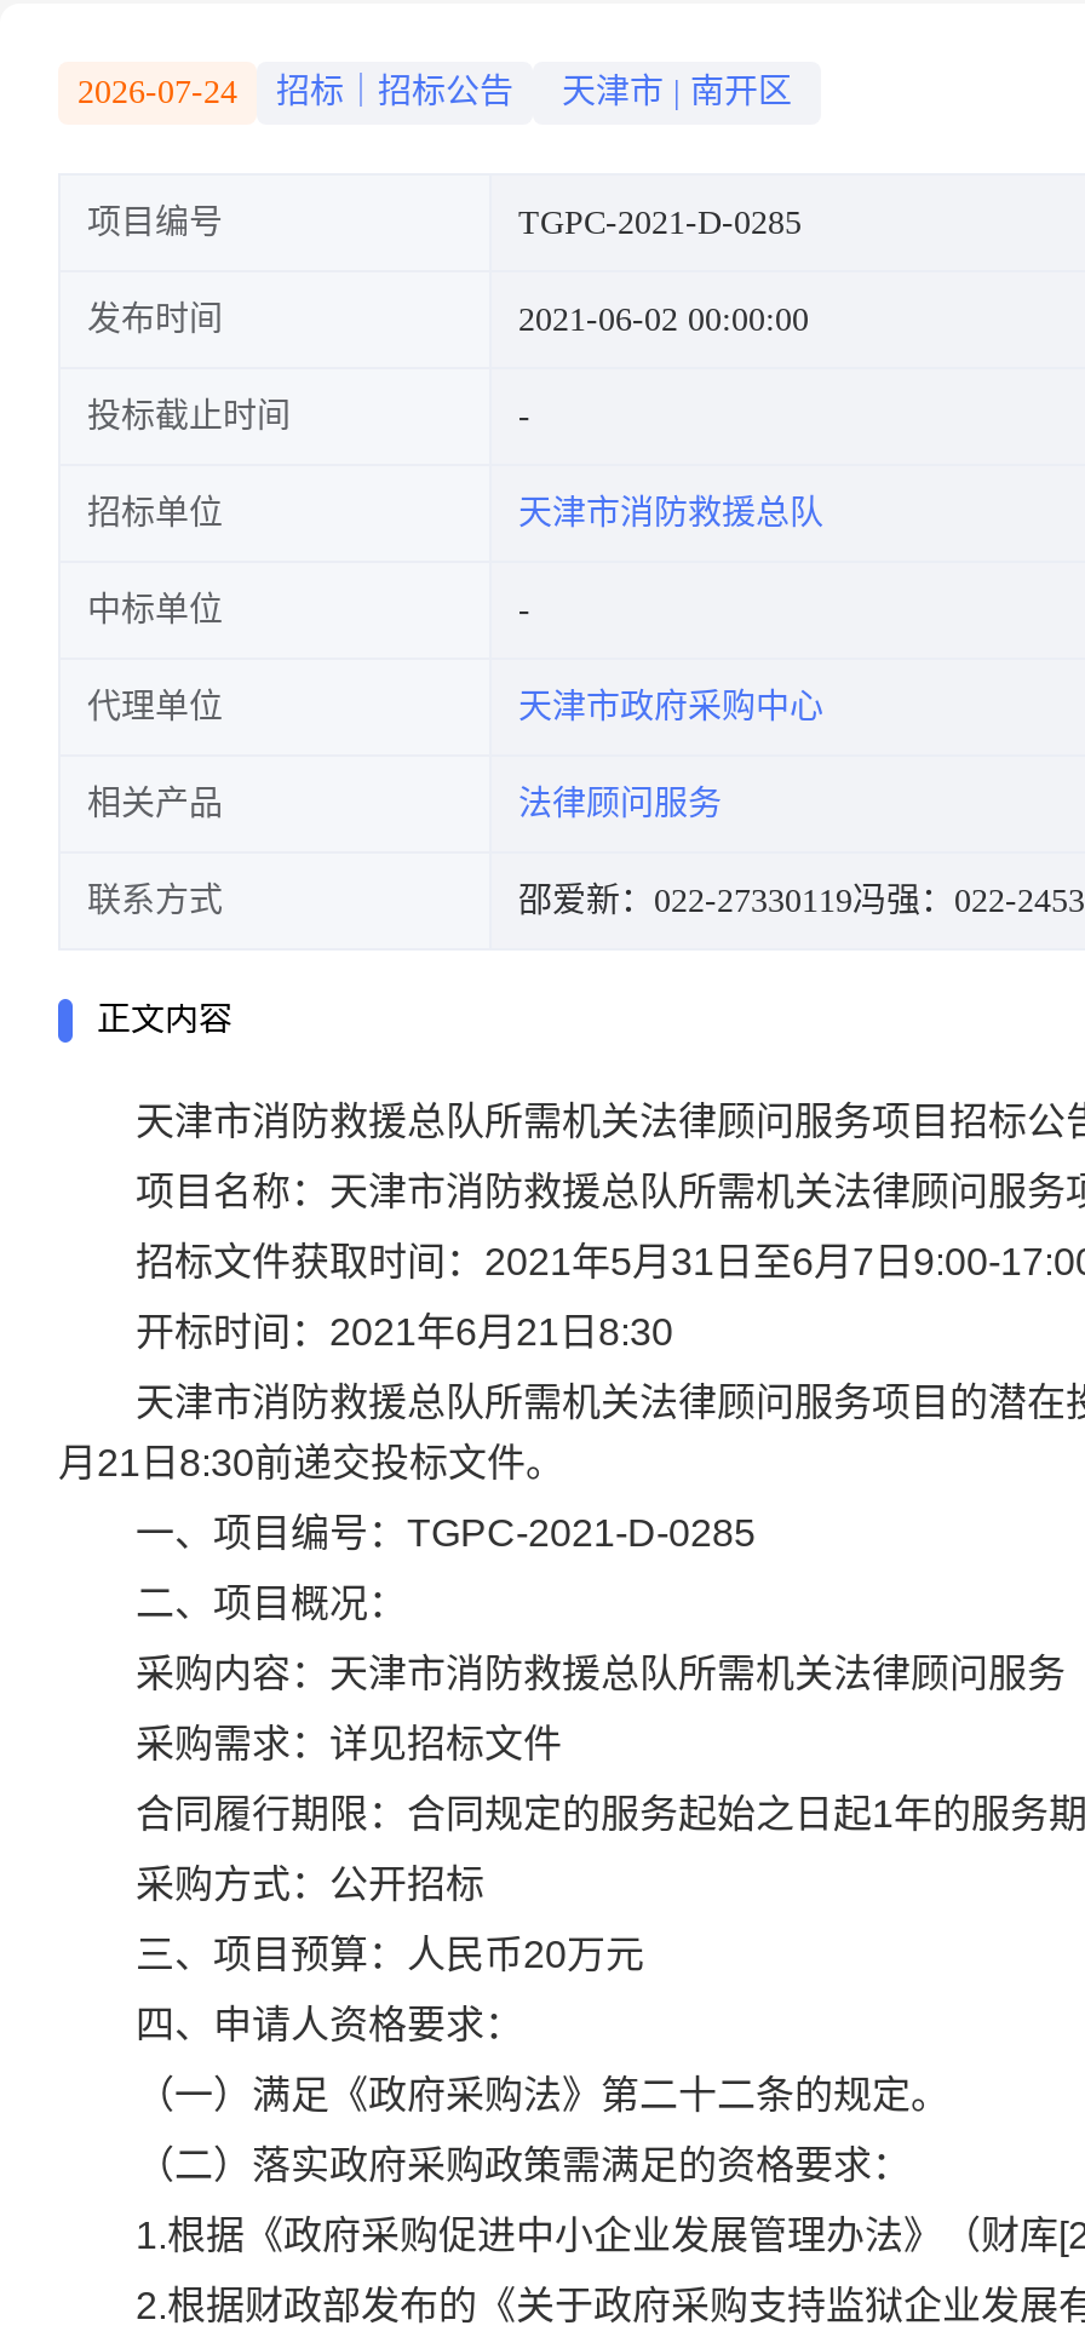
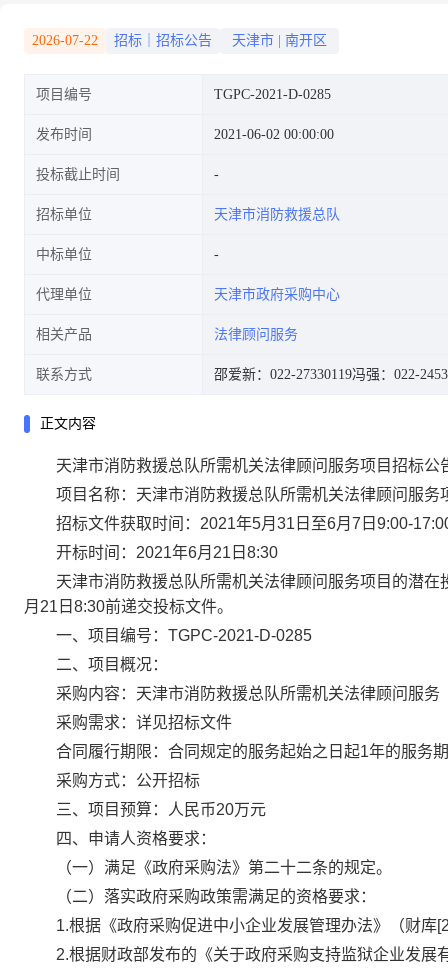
[77,74,237,110] 2026-07-24 -> [32,33,98,48] 2026-07-22

